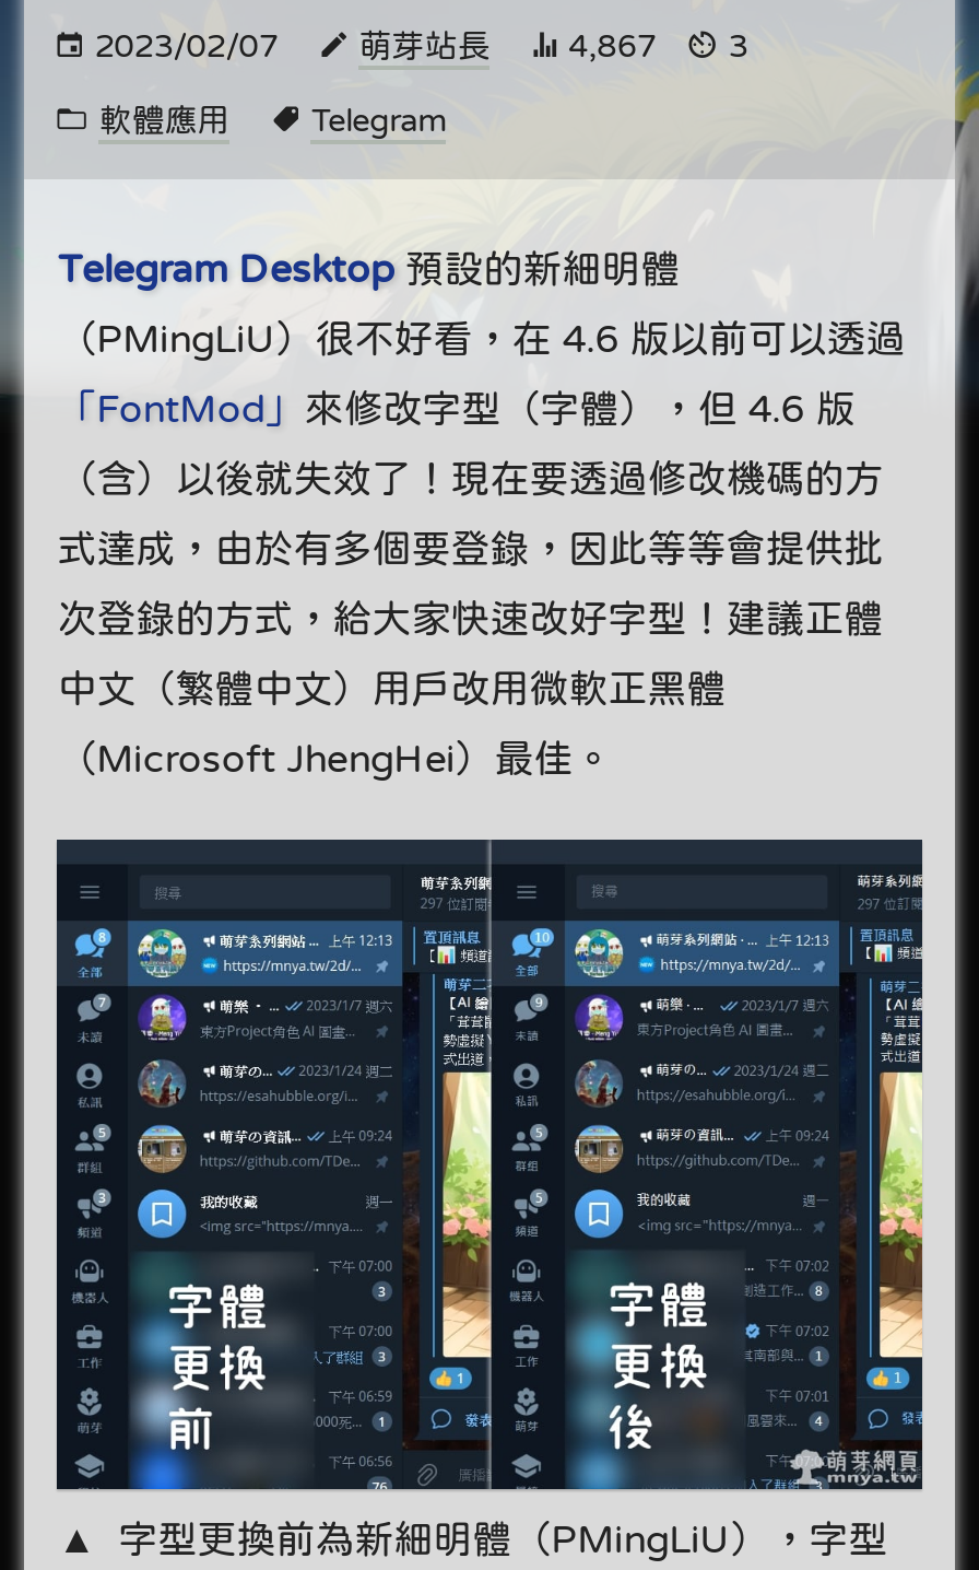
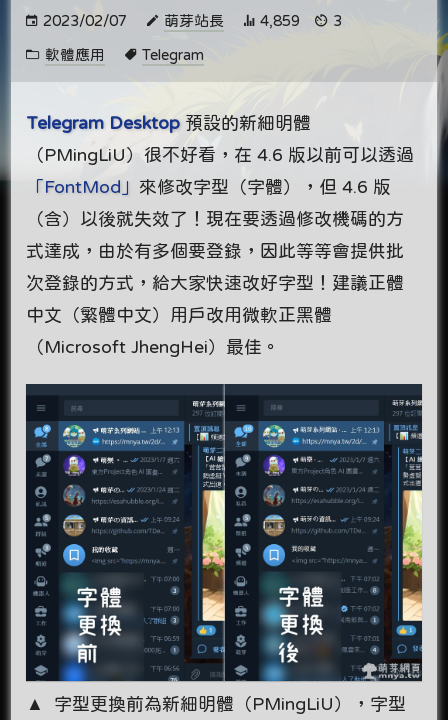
[560,28,748,61] 4,867 3 -> [256,13,342,28] 4,859 3

